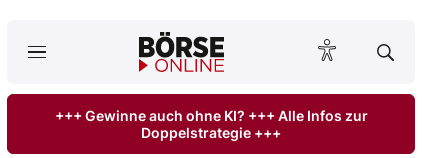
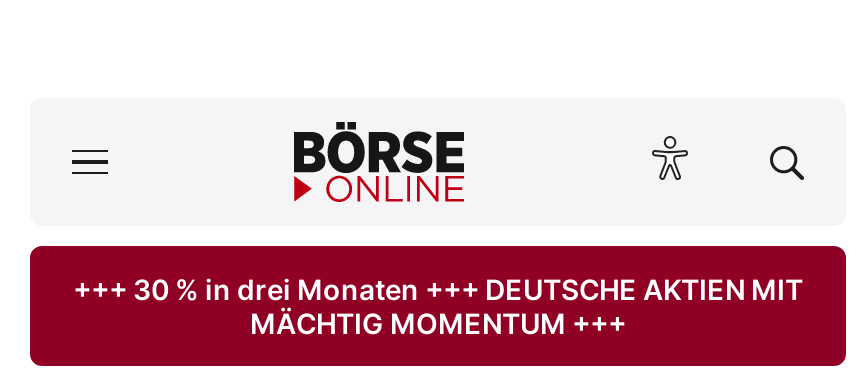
[54,107,367,141] +++ Gewinne auch ohne KI? +++ Alle Infos zur | Doppelstrategie +++ -> [73,272,803,340] +++ 30 % in drei Monaten +++ DEUTSCHE AKTIEN MIT | MÄCHTIG MOMENTUM +++

